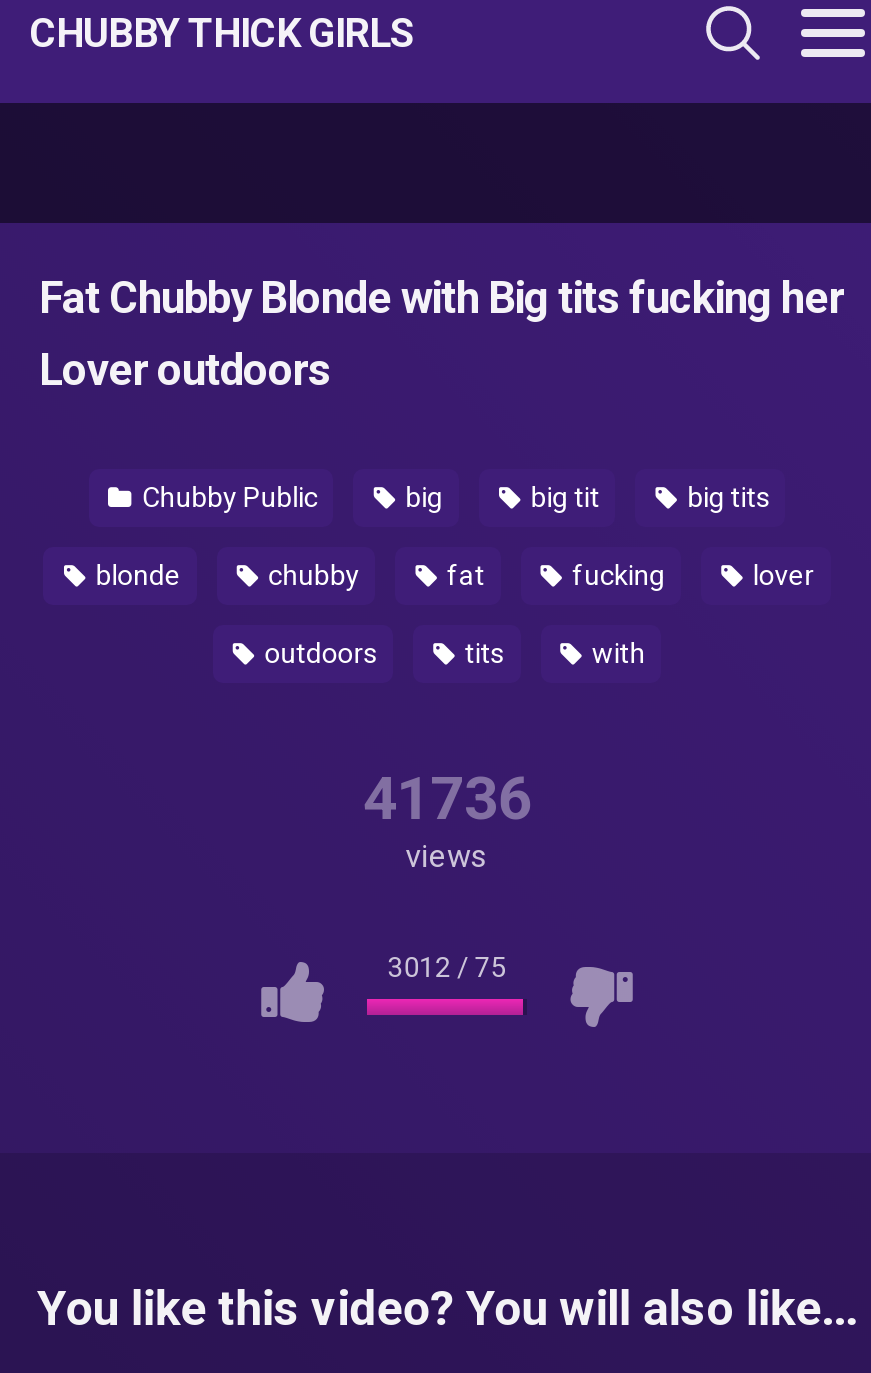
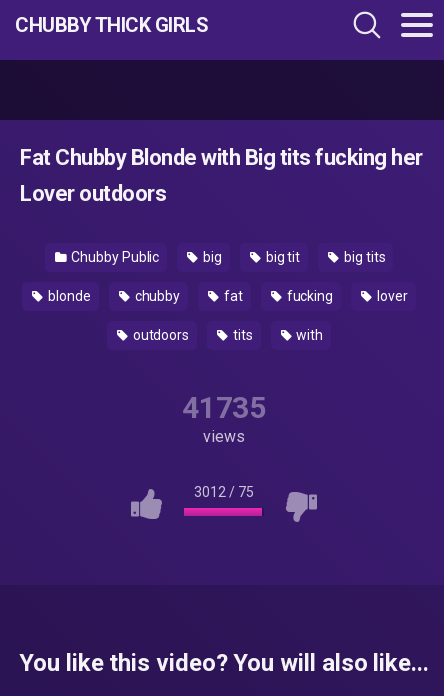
[362,763,532,833] 41736 -> [182,390,266,425] 41735

